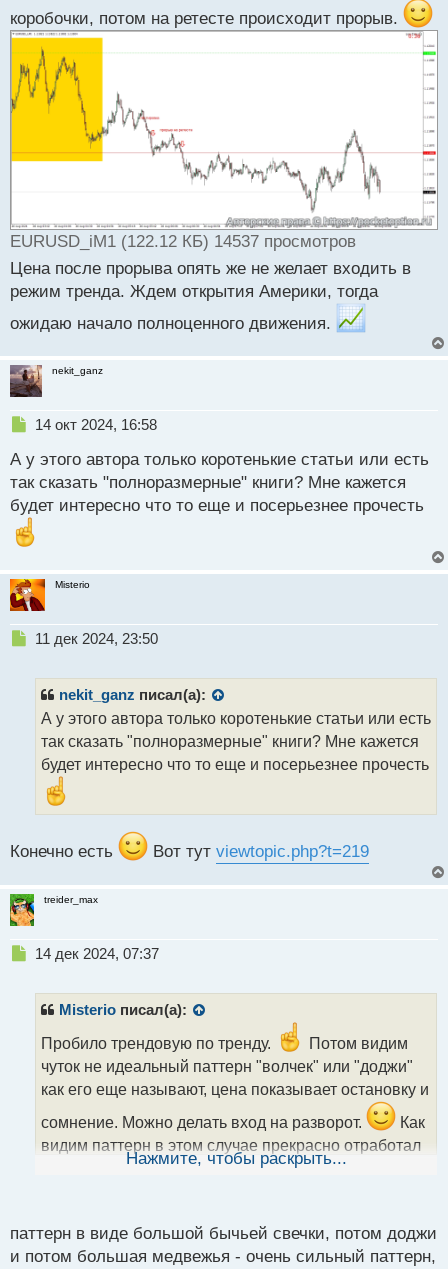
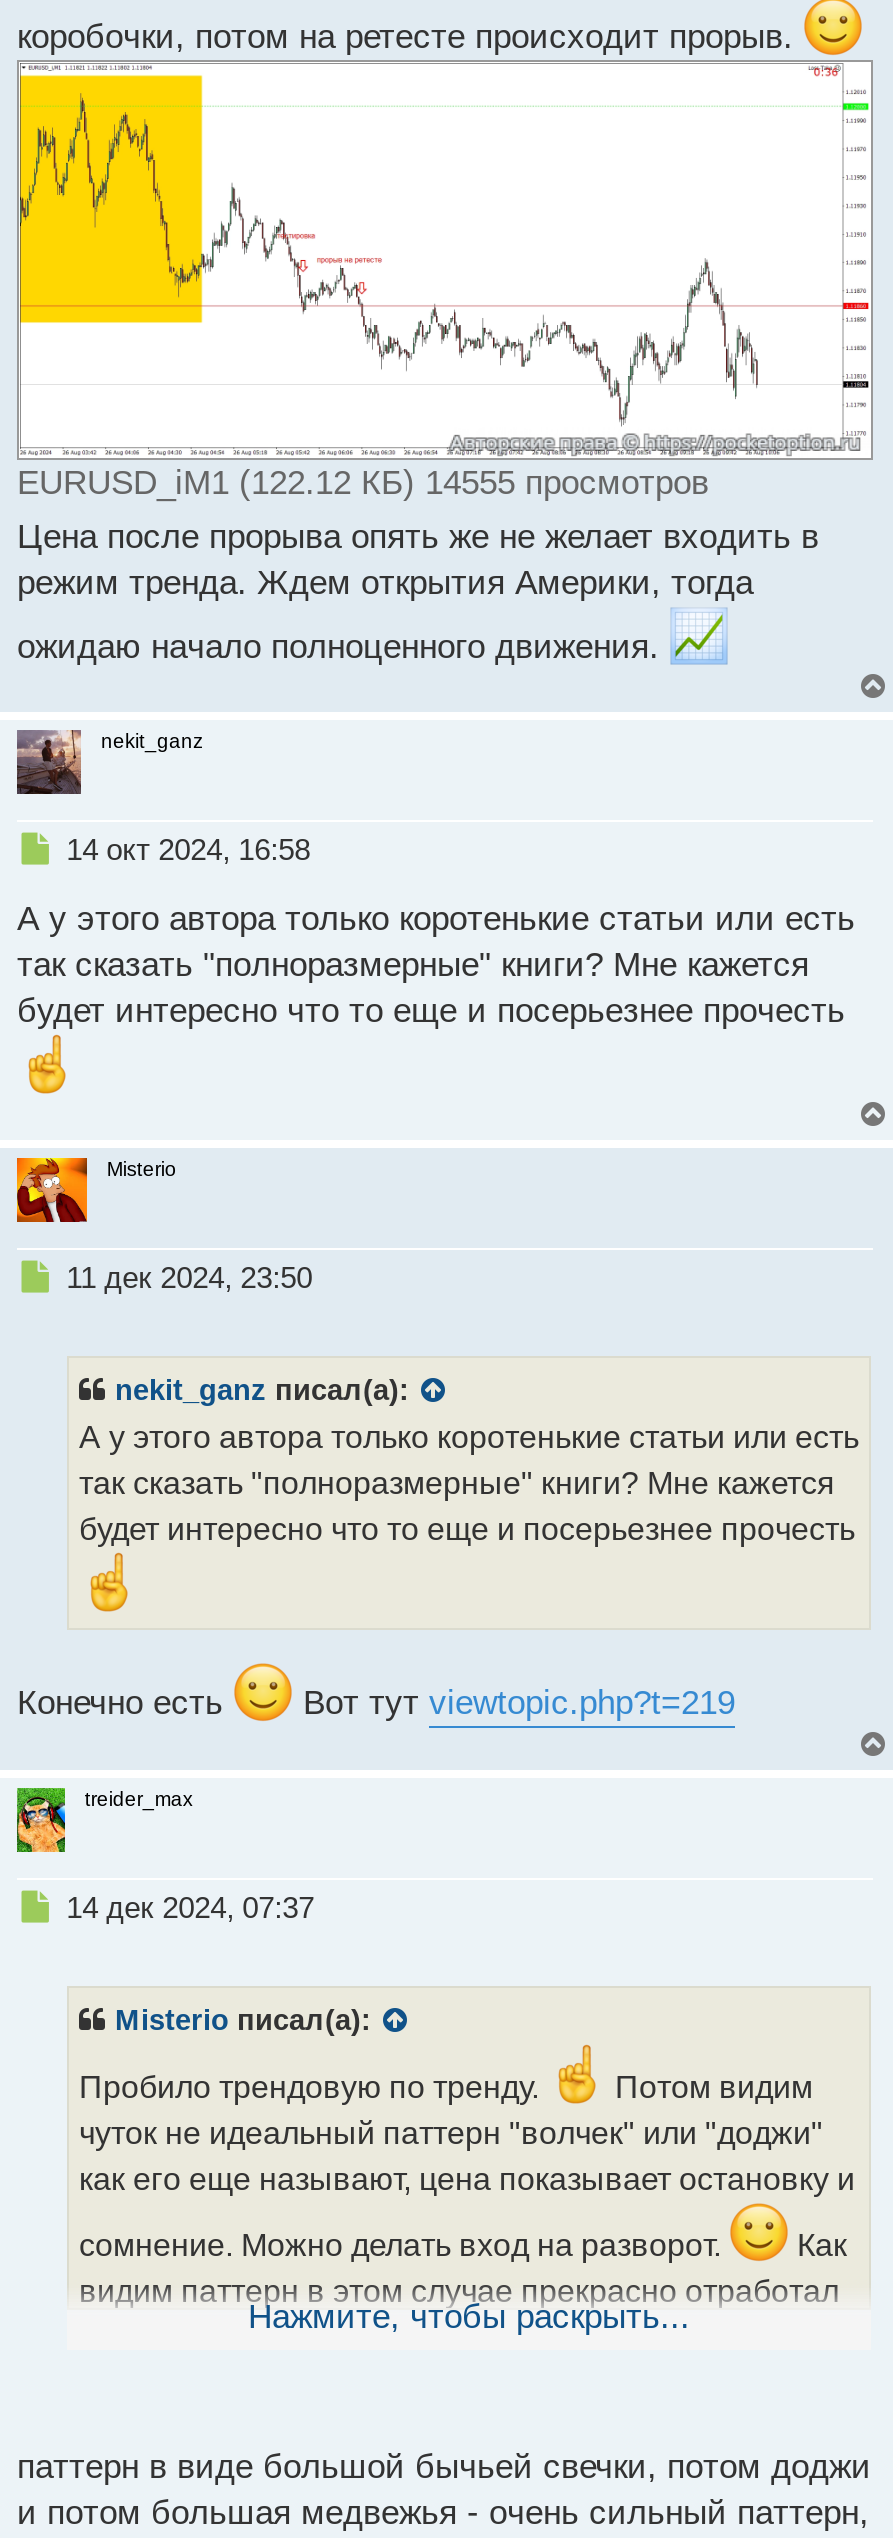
[10,231,356,250] EURUSD_iM1 (122.12 КБ) 14537 просмотров -> [17,463,709,501] EURUSD_iM1 (122.12 КБ) 14555 просмотров

